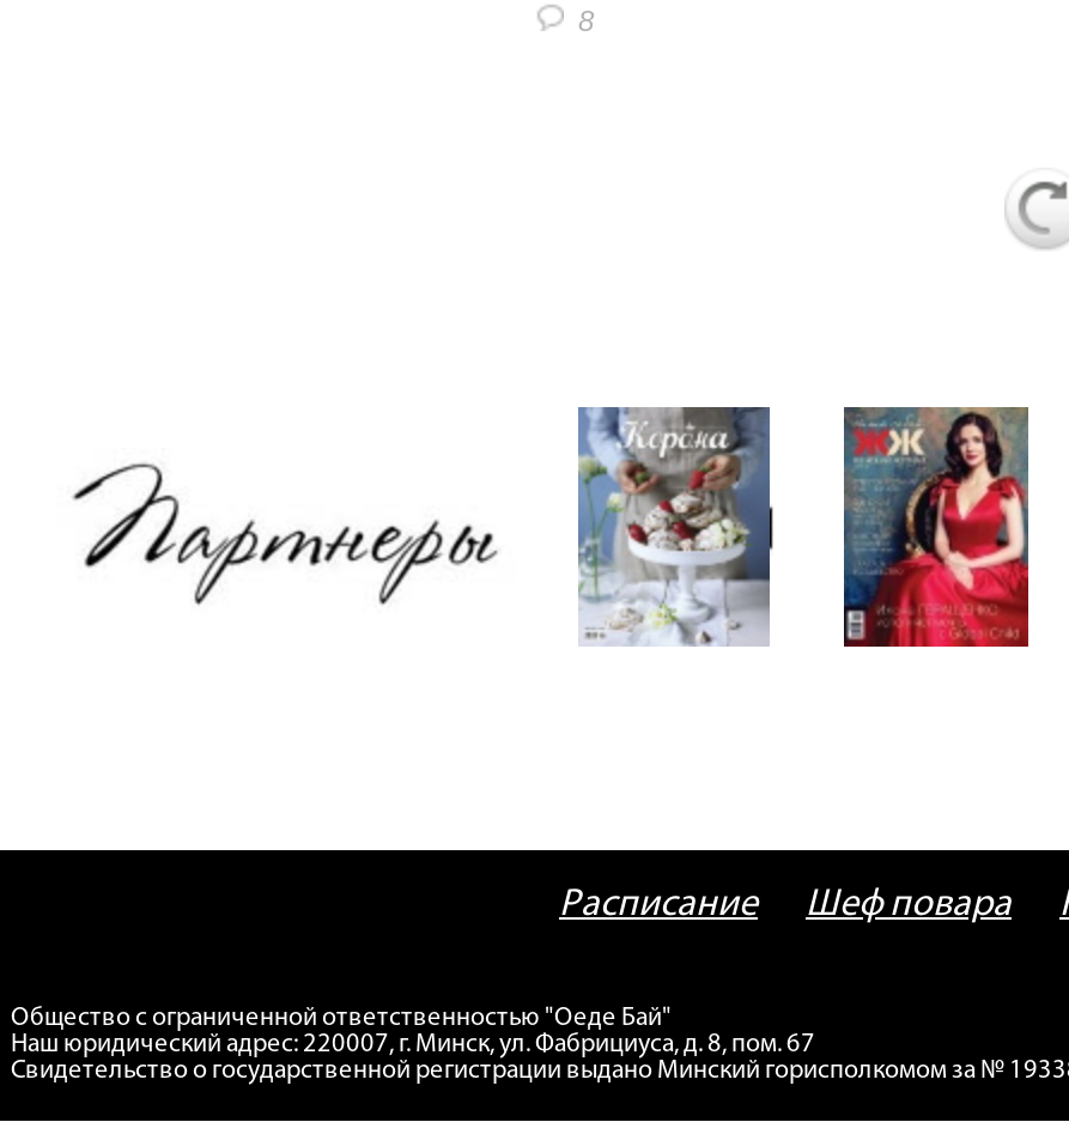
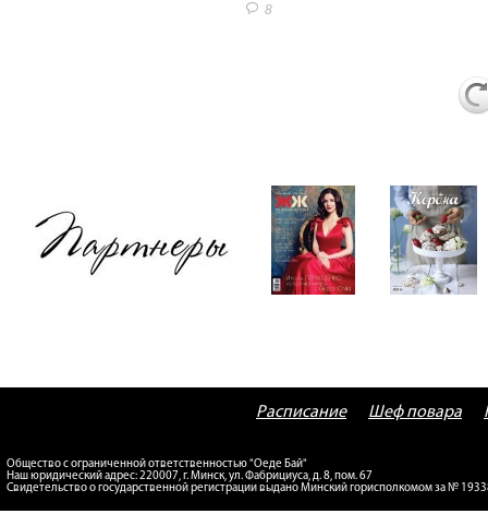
[576,405,777,647] [image] -> [265,184,356,296] [image]
[842,405,1045,649] [image] -> [386,184,478,295] [image]

